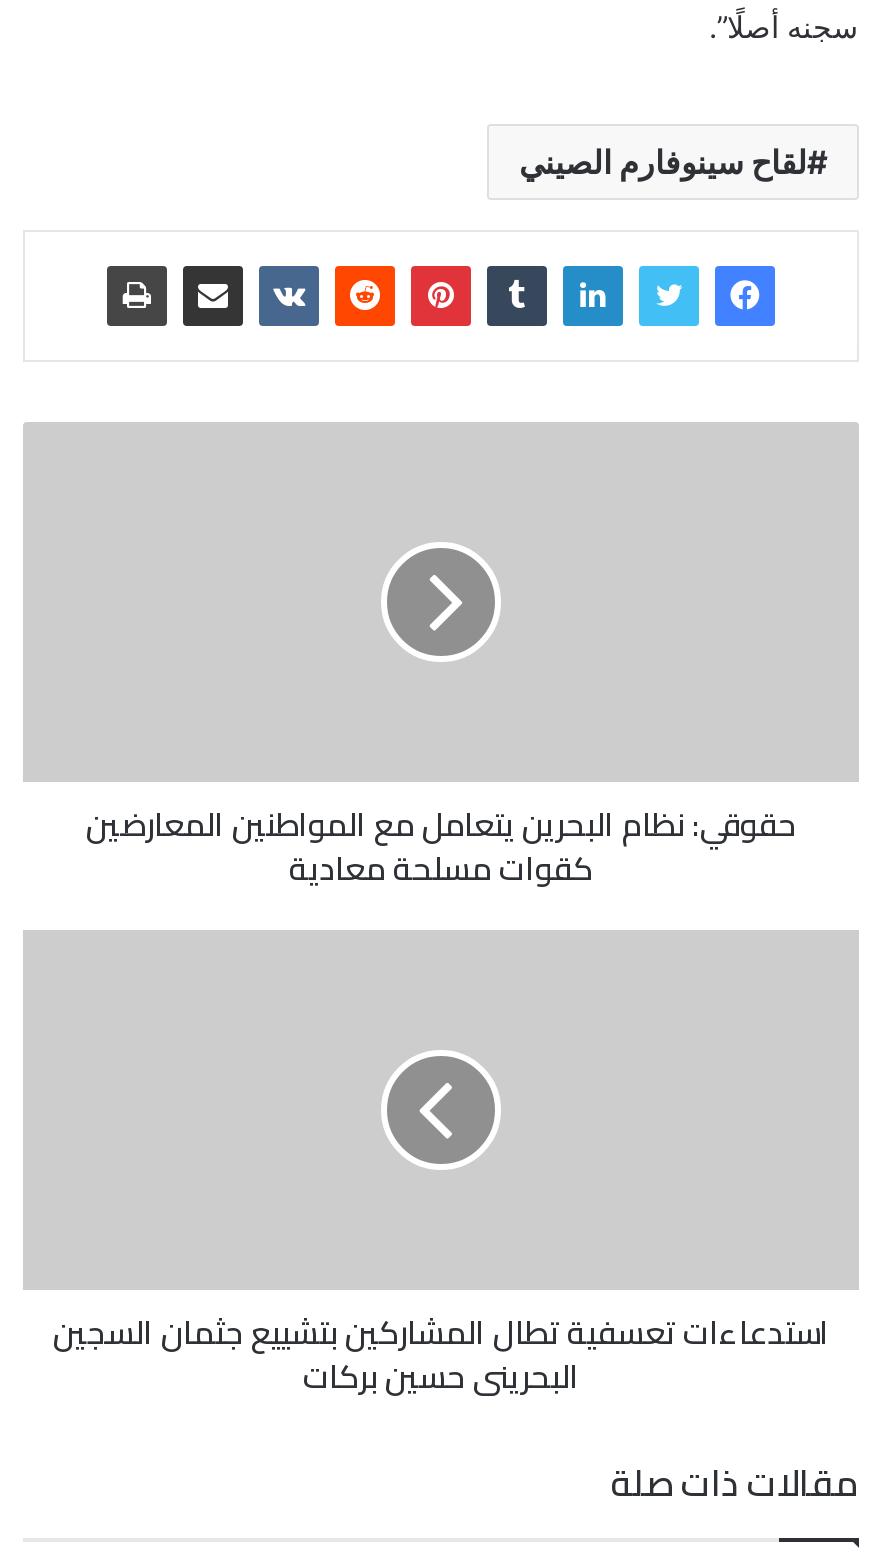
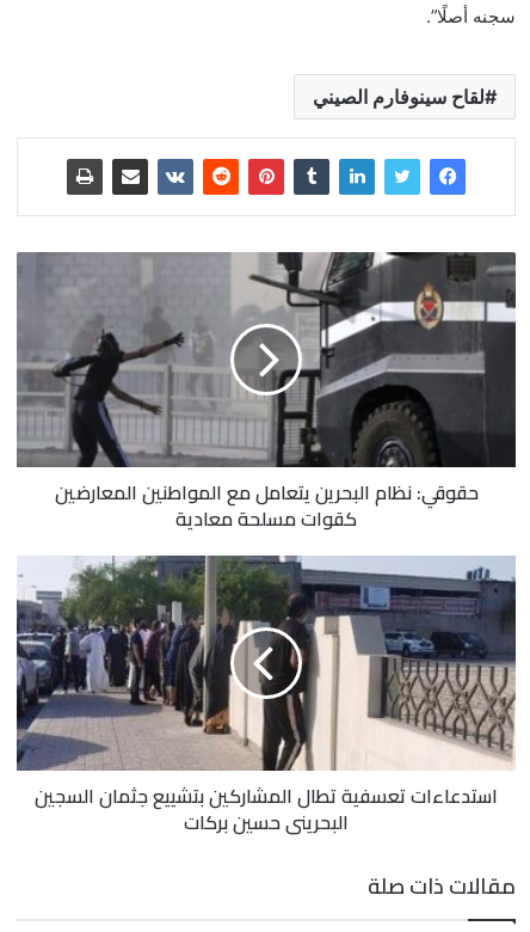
none -> [17,251,517,468] [image]
none -> [16,556,517,772] [image]

